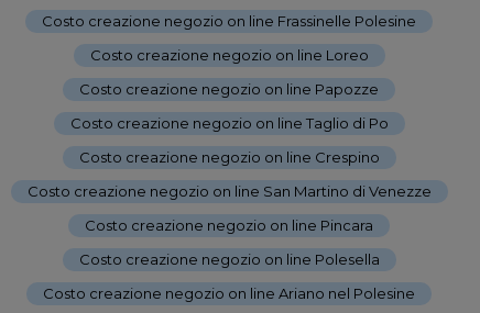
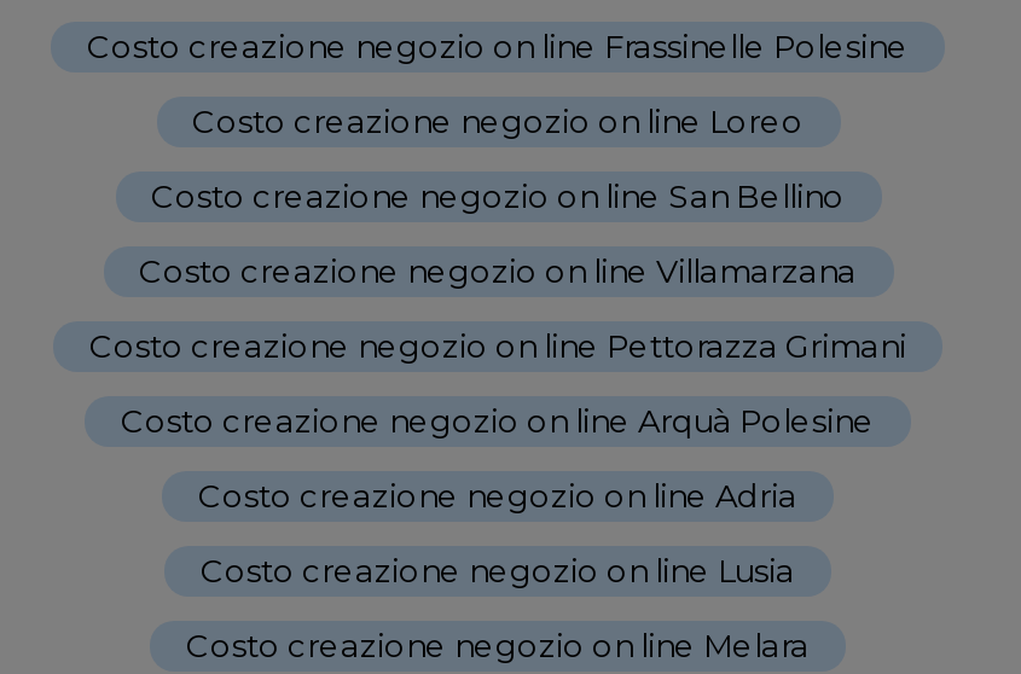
[79,80,379,97] Costo creazione negozio on line Papozze -> [151,175,845,214] Costo creazione negozio on line San Bellino
[70,114,388,131] Costo creazione negozio on line Taglio di Po -> [139,250,857,289] Costo creazione negozio on line Villamarzana
[79,148,379,165] Costo creazione negozio on line Crespino -> [89,325,906,364] Costo creazione negozio on line Pettorazza Grimani
[27,182,431,199] Costo creazione negozio on line San Martino di Venezze -> [121,400,875,439] Costo creazione negozio on line Arquà Polesine
[85,216,373,233] Costo creazione negozio on line Pincara -> [198,475,797,514] Costo creazione negozio on line Adria
[79,250,379,268] Costo creazione negozio on line Polesella -> [201,550,795,588] Costo creazione negozio on line Lusia
[43,284,415,302] Costo creazione negozio on line Ariano nel Polesine -> [186,625,810,663] Costo creazione negozio on line Melara

